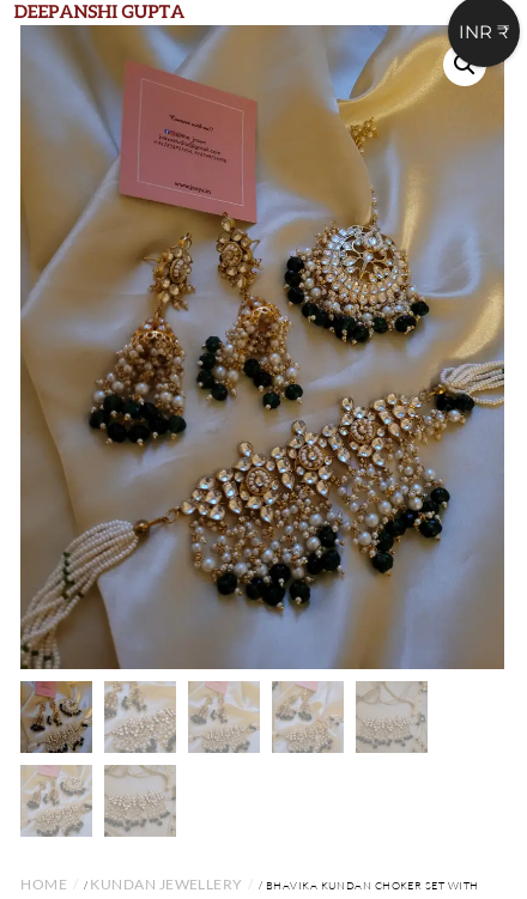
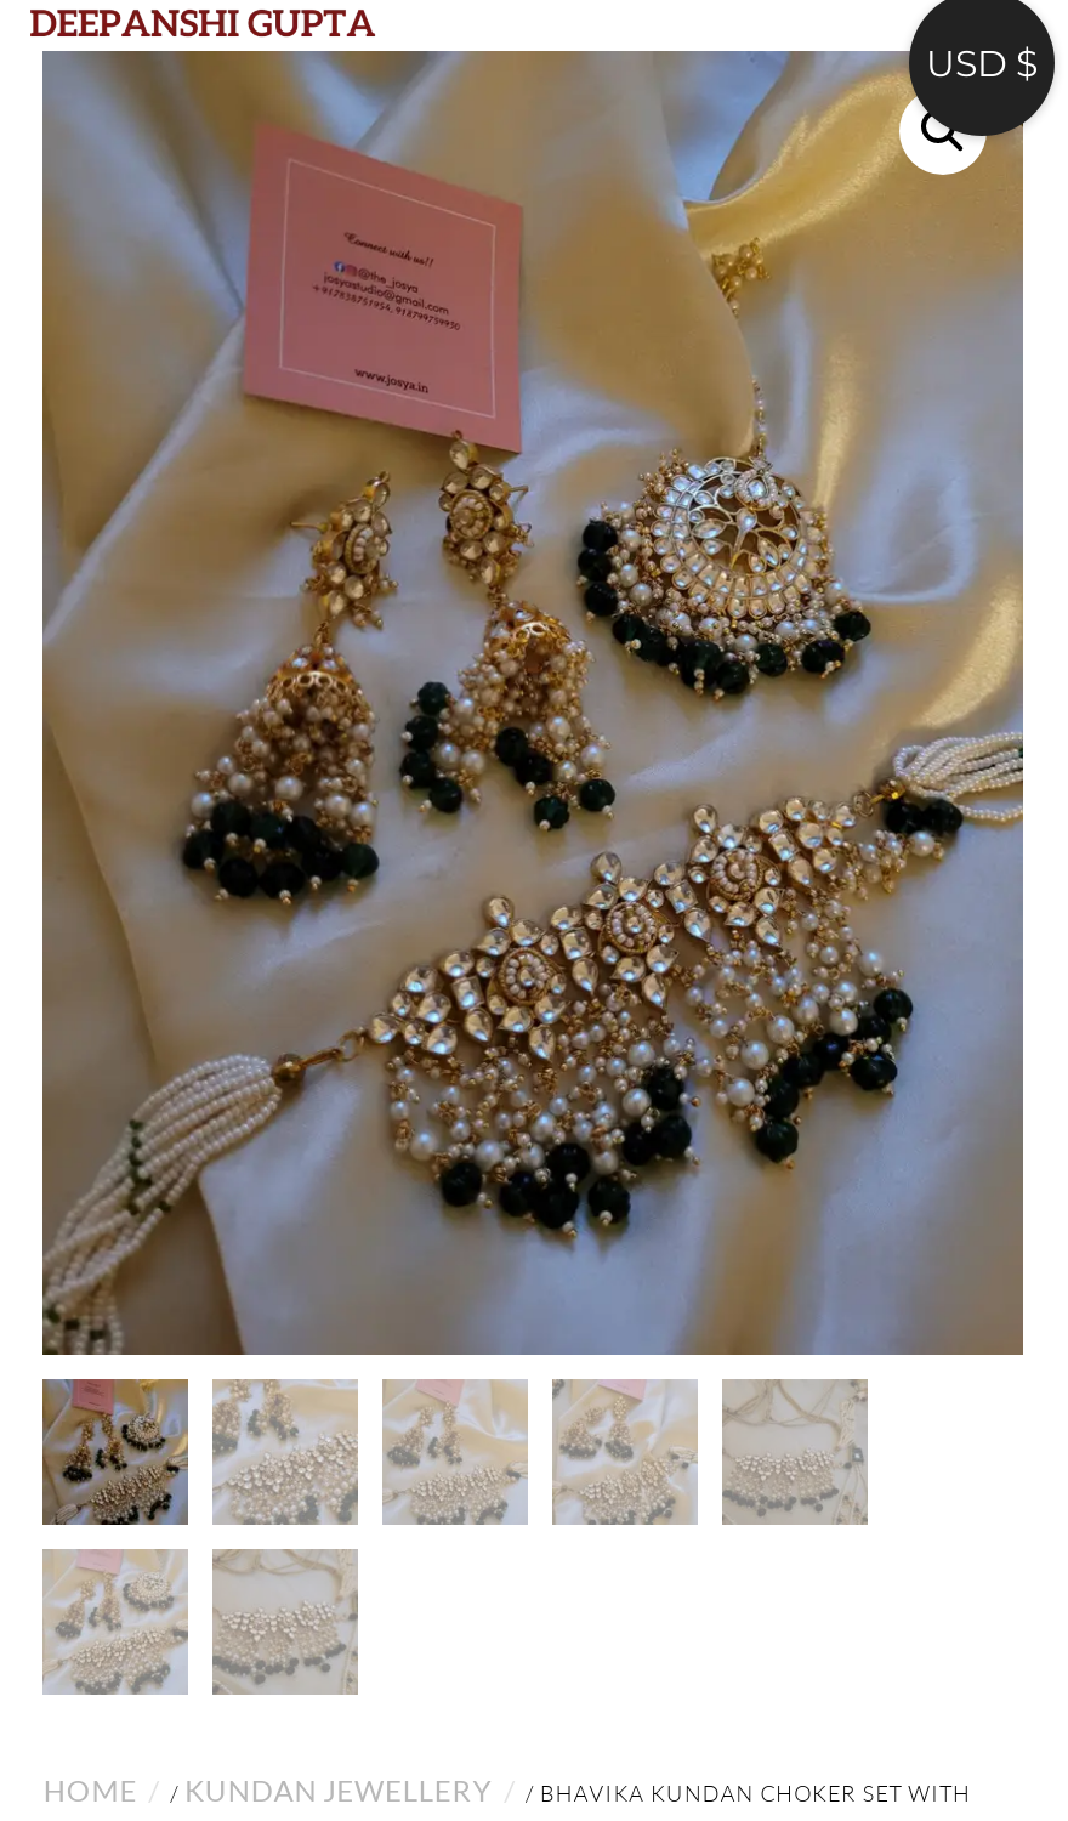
[458,20,510,42] INR ₹ -> [926,40,1038,86] USD $

